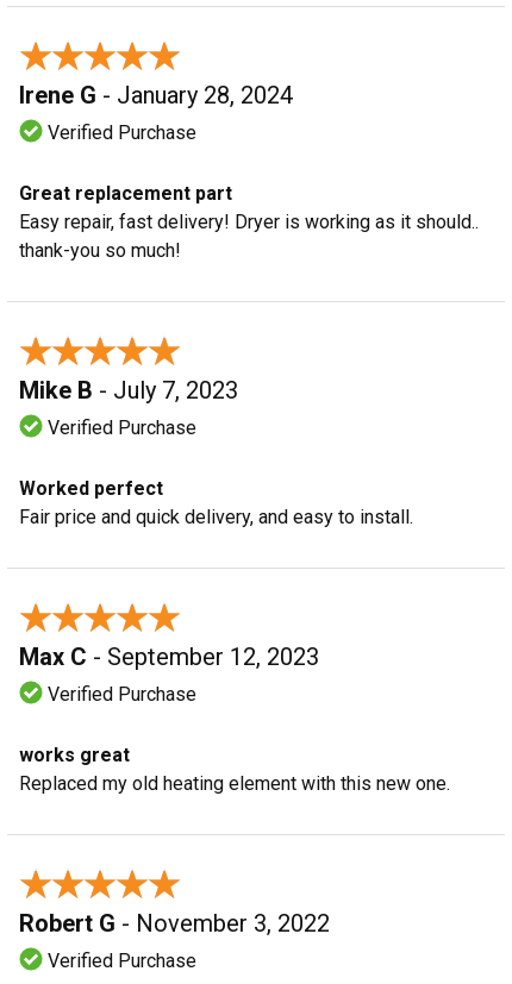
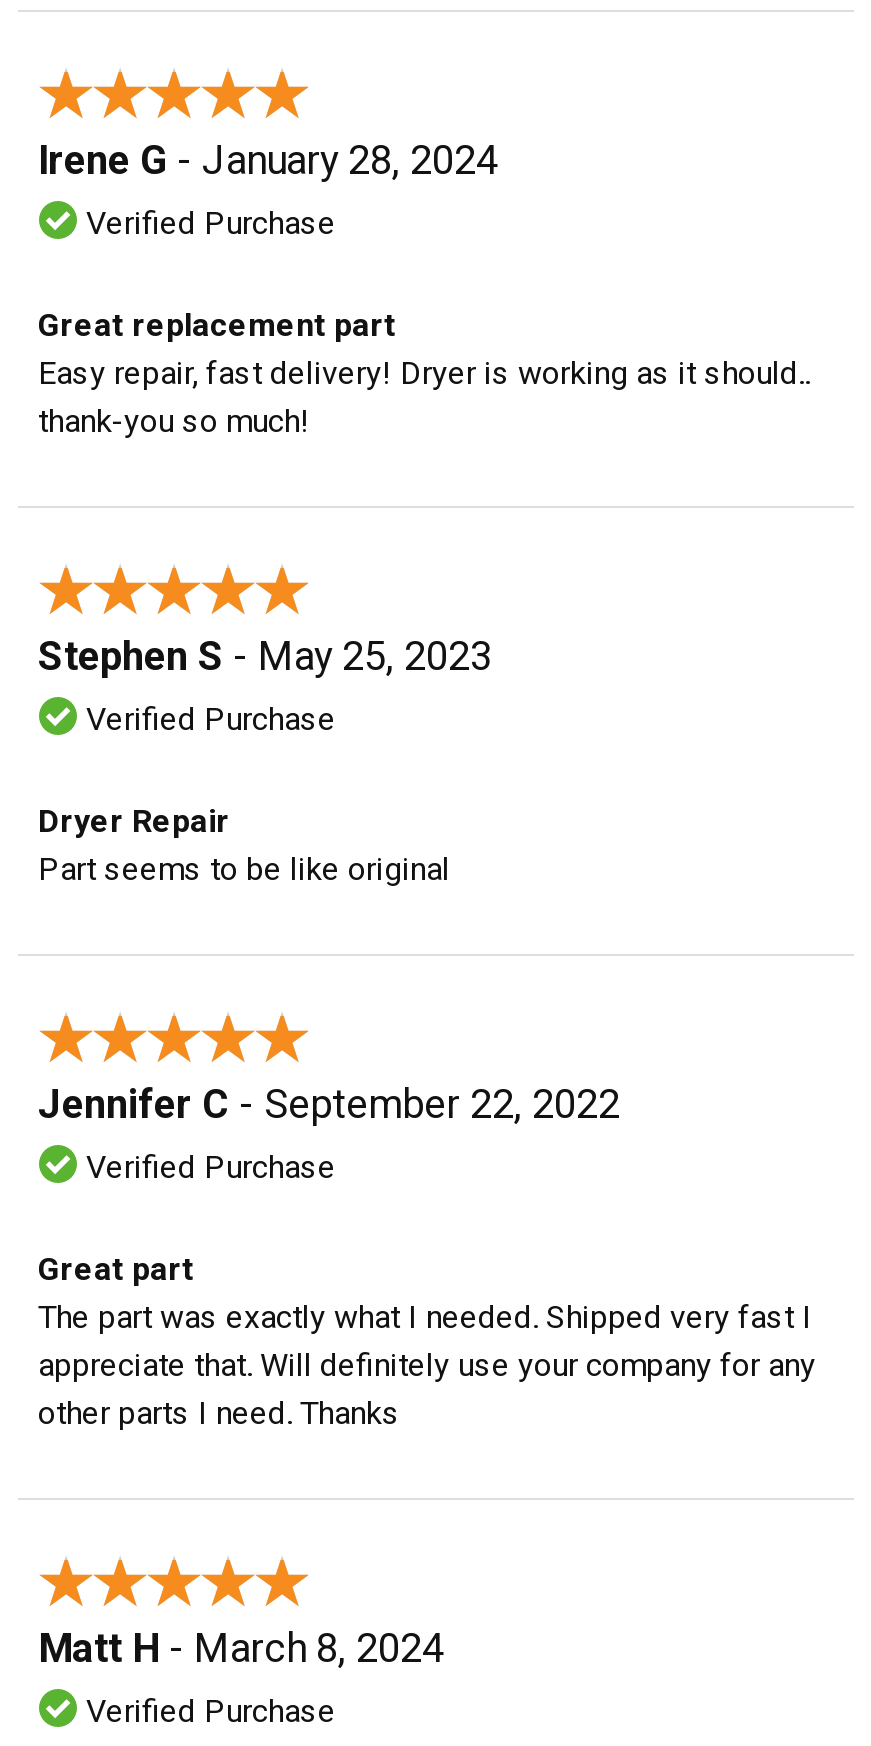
[19,376,238,405] Mike B - July 7, 2023 -> [38,633,492,681] Stephen S - May 25, 2023
[19,478,413,529] Worked perfect | Fair price and quick delivery, and easy to install. -> [38,803,450,889] Dryer Repair | Part seems to be like original
[19,643,319,672] Max C - September 12, 2023 -> [38,1081,620,1129] Jennifer C - September 22, 2022
[19,744,450,795] works great | Replaced my old heating element with this new one. -> [38,1251,816,1433] Great part | The part was exactly what I needed. Shipped very fast I | appreciate that. Will definitely use your company for any | other parts I need. Thanks
[19,910,330,938] Robert G - November 3, 2022 -> [38,1625,444,1673] Matt H - March 8, 2024

